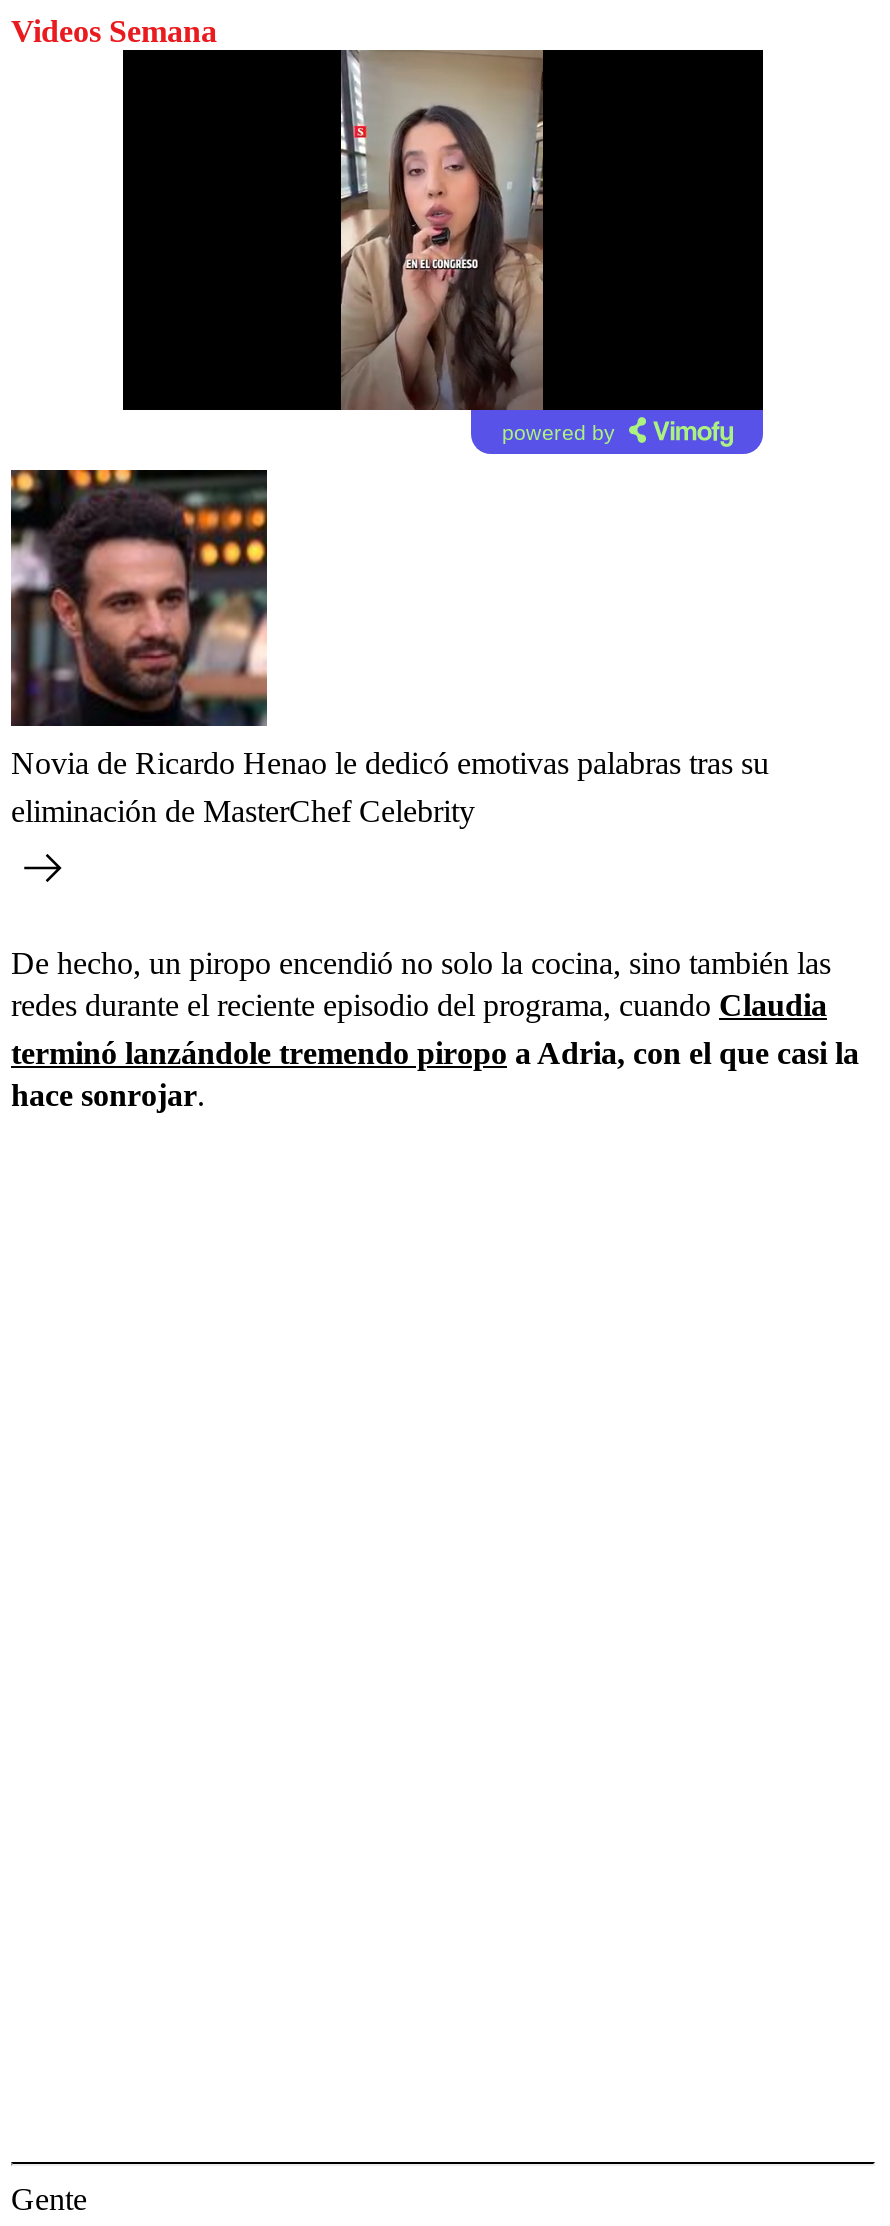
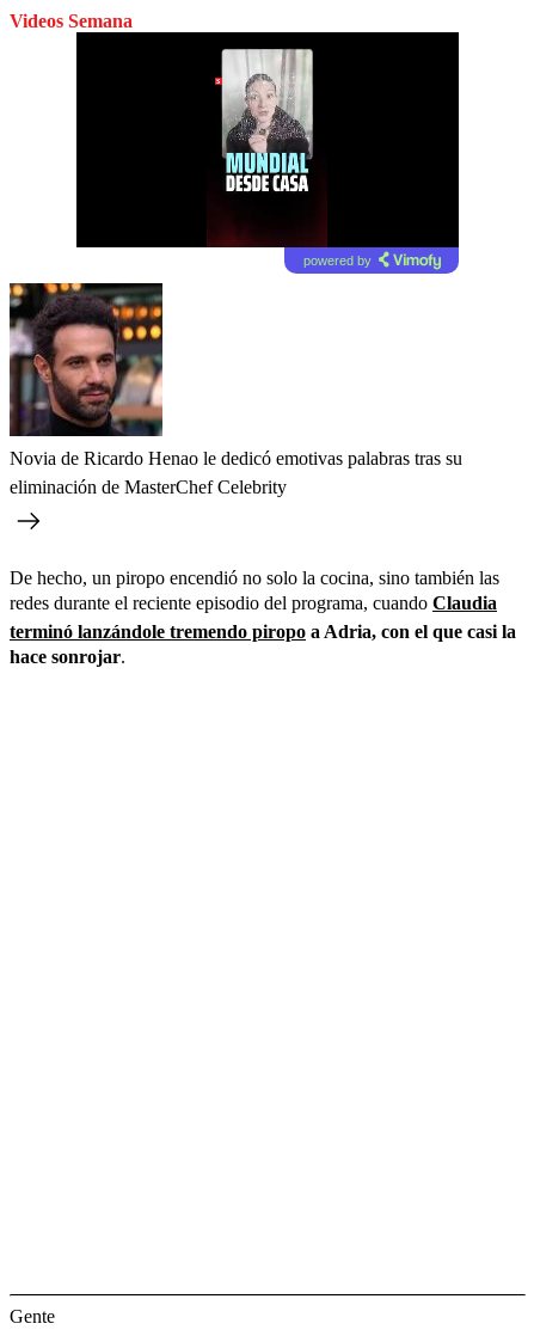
[339,48,545,410] [image] -> [207,31,327,247] [image]

